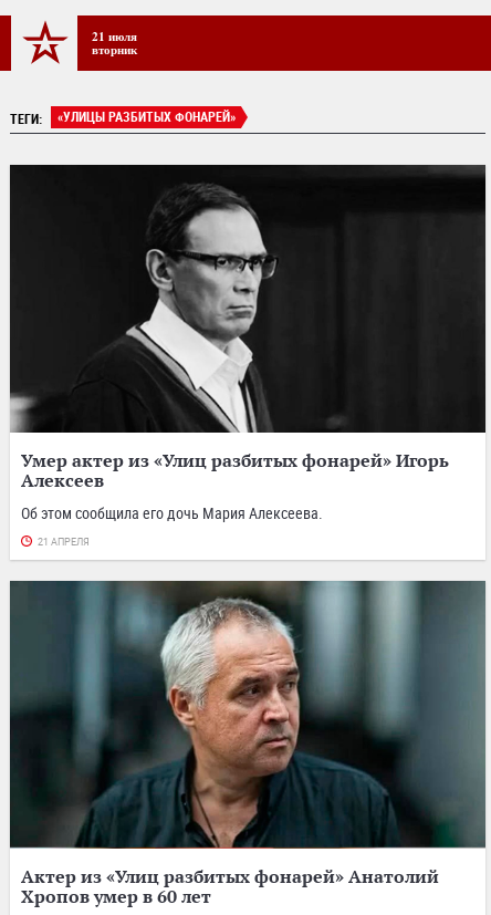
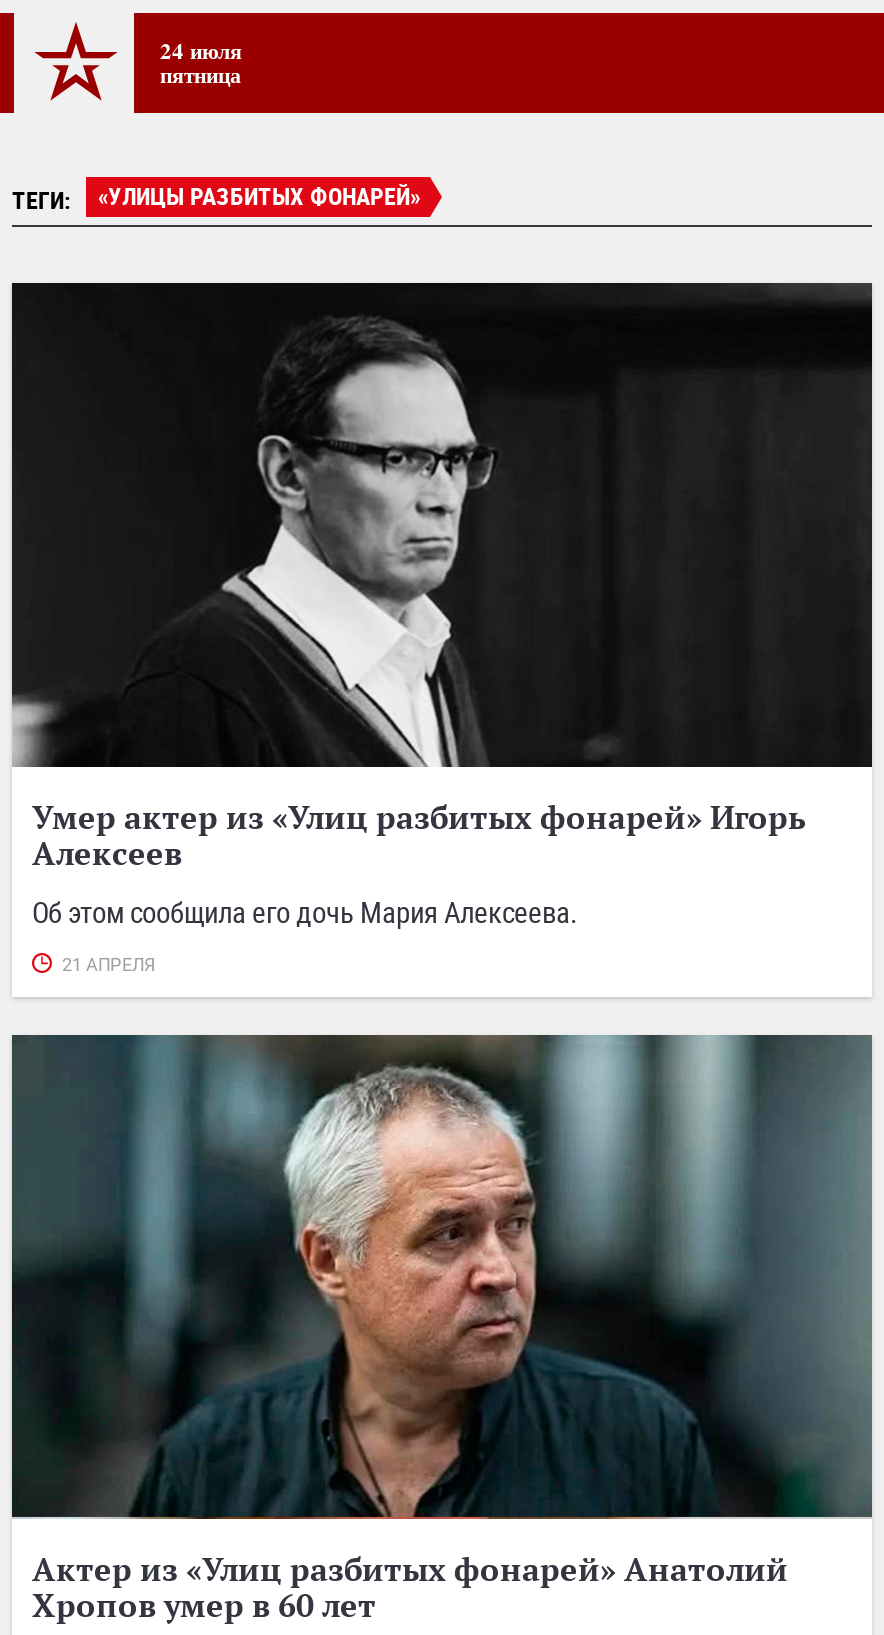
[92,27,137,59] 21 июля | вторник -> [160,33,242,91] 24 июля | пятница

